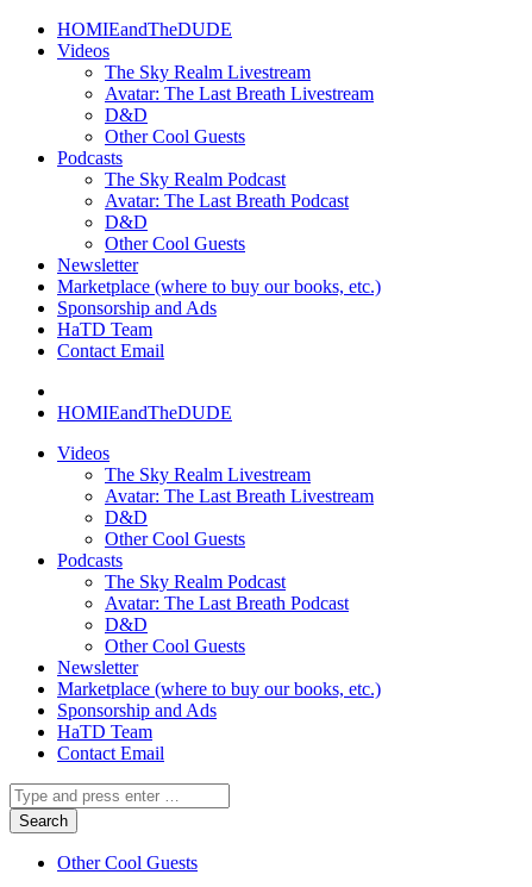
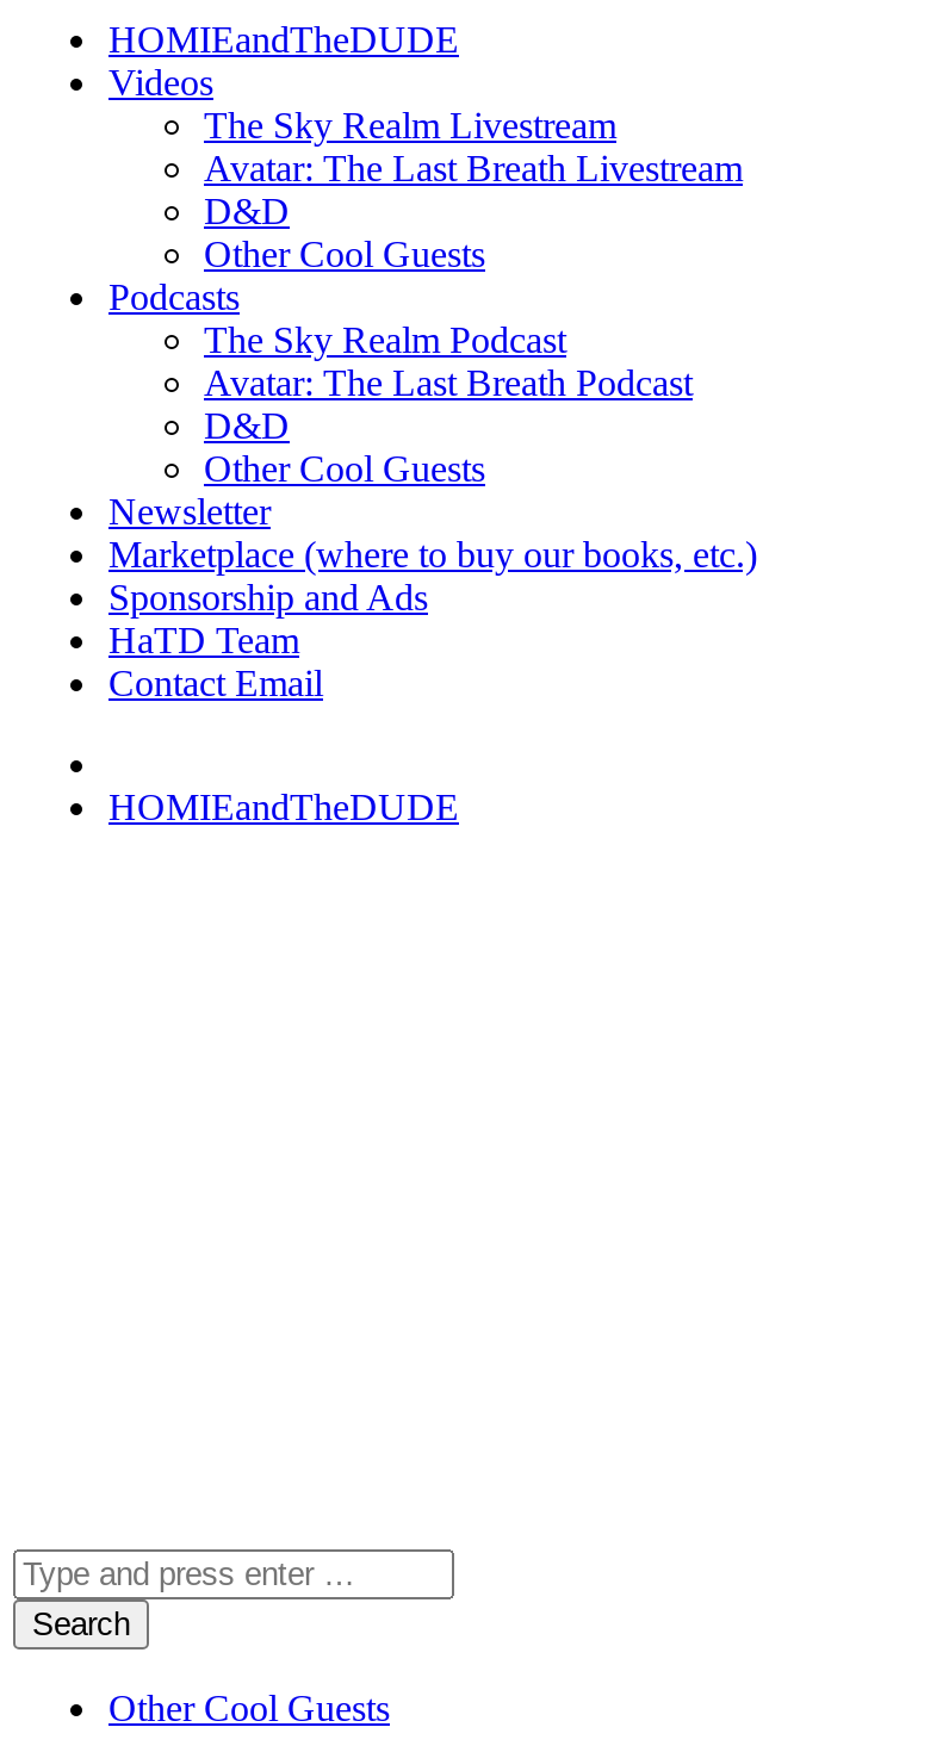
[57,443,381,763] Videos | The Sky Realm Livestream | Avatar: The Last Breath Livestream | D&D | Other Cool Guests | Podcasts | The Sky Realm Podcast | Avatar: The Last Breath Podcast | D&D | Other Cool Guests | Newsletter | Marketplace (where to buy our books, etc.) | Sponsorship and Ads | HaTD Team | Contact Email -> none

